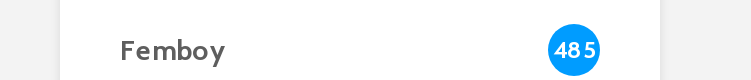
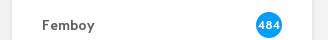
[553,34,595,64] 485 -> [258,17,280,32] 484

